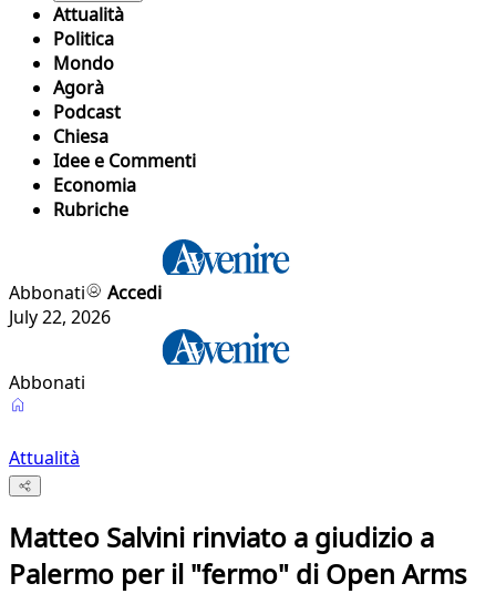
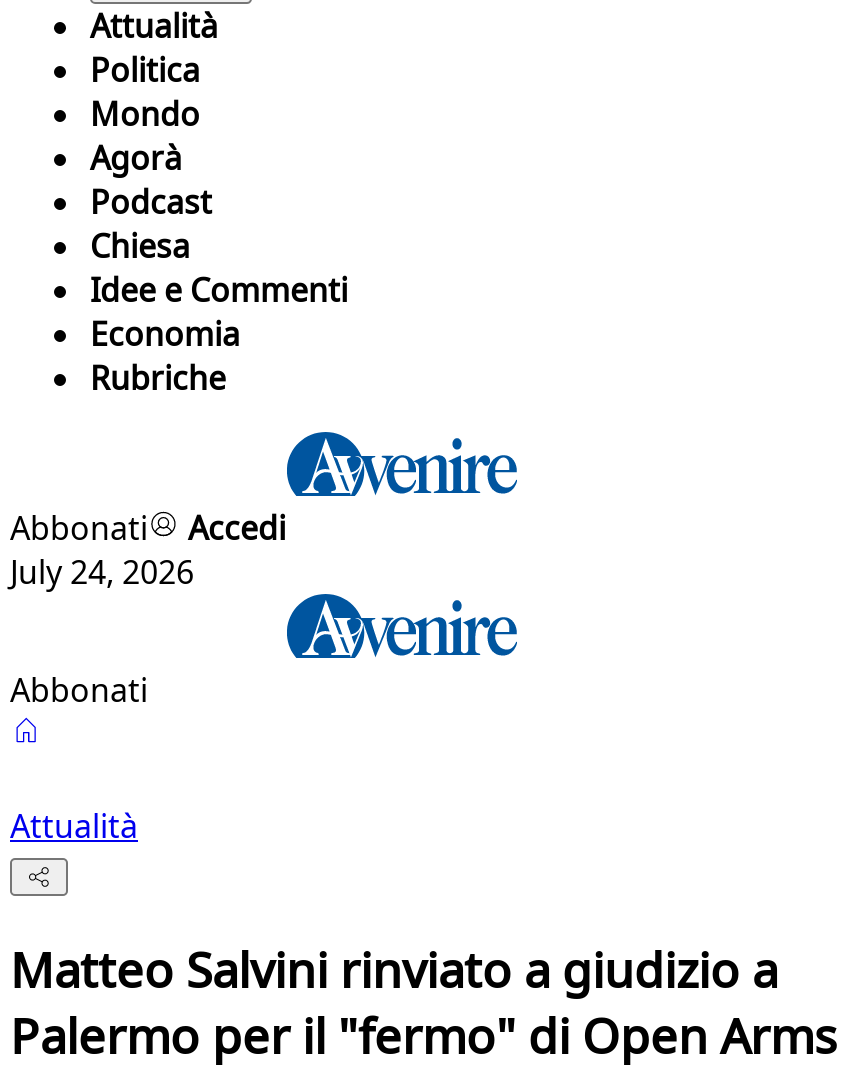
[9,305,111,329] July 22, 2026 -> [10,550,194,594] July 24, 2026

